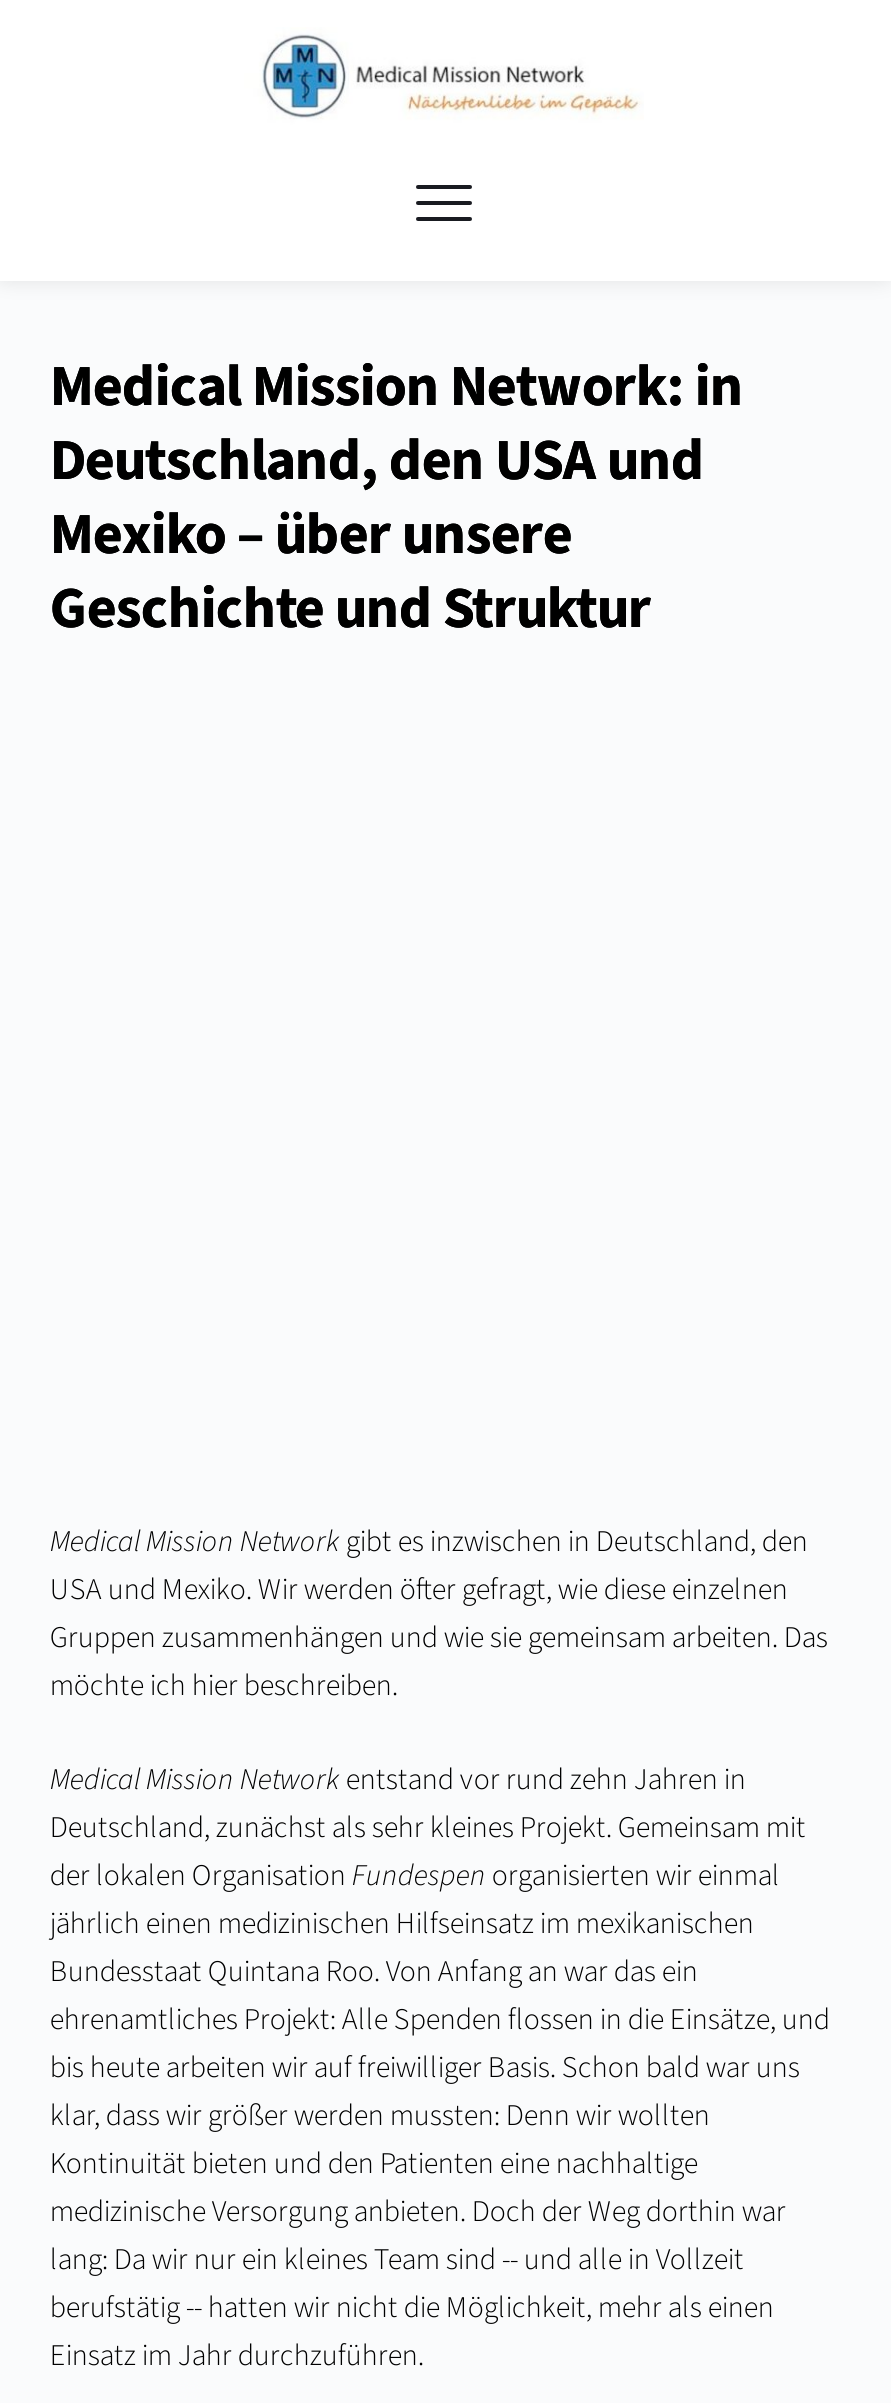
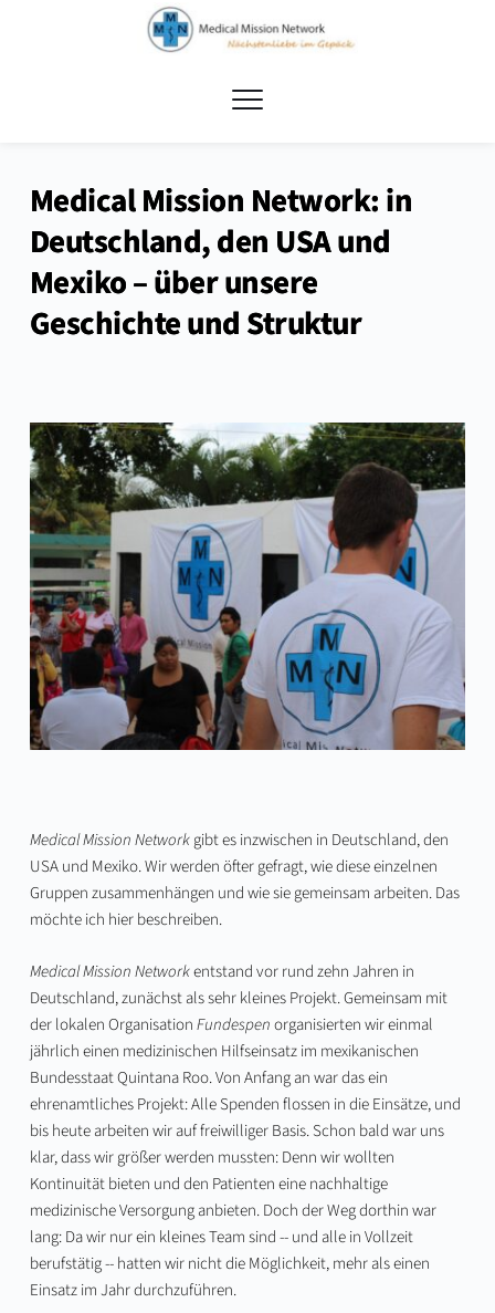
none -> [29,421,466,751] [image]

